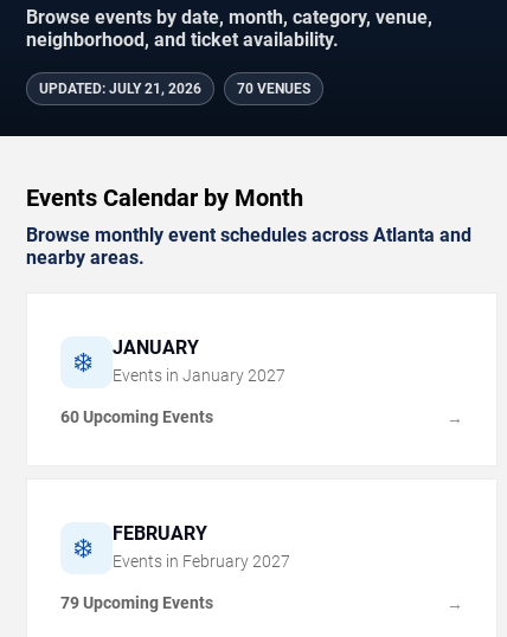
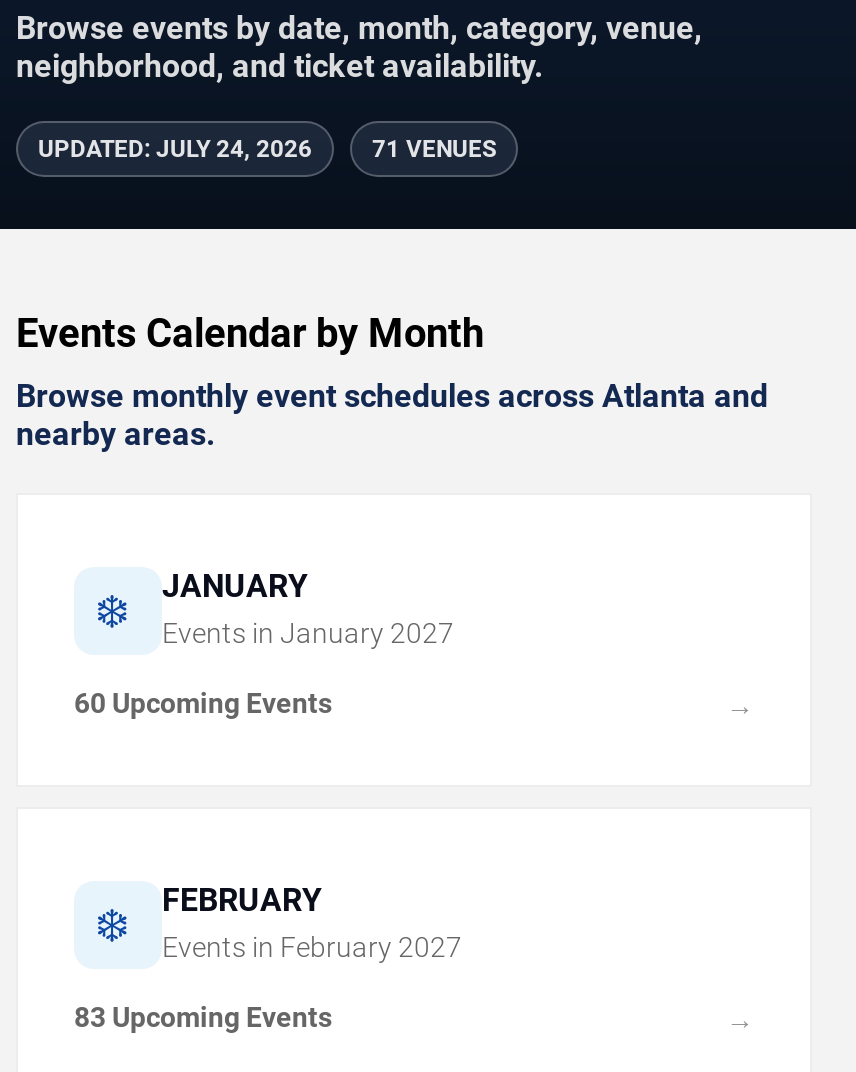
[39,81,201,98] UPDATED: JULY 21, 2026 -> [38,136,312,164] UPDATED: JULY 24, 2026
[237,81,310,98] 70 VENUES -> [372,136,496,164] 71 VENUES
[60,594,213,613] 79 Upcoming Events -> [74,1002,332,1034] 83 Upcoming Events

